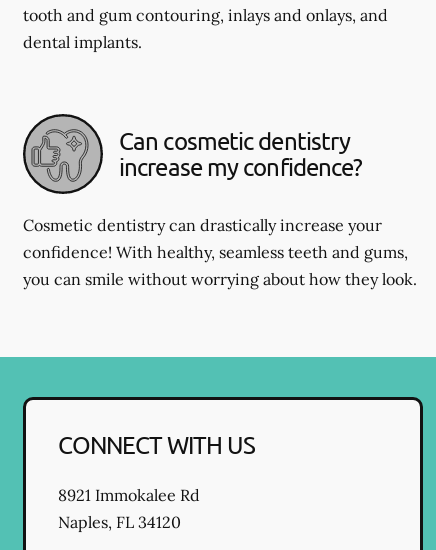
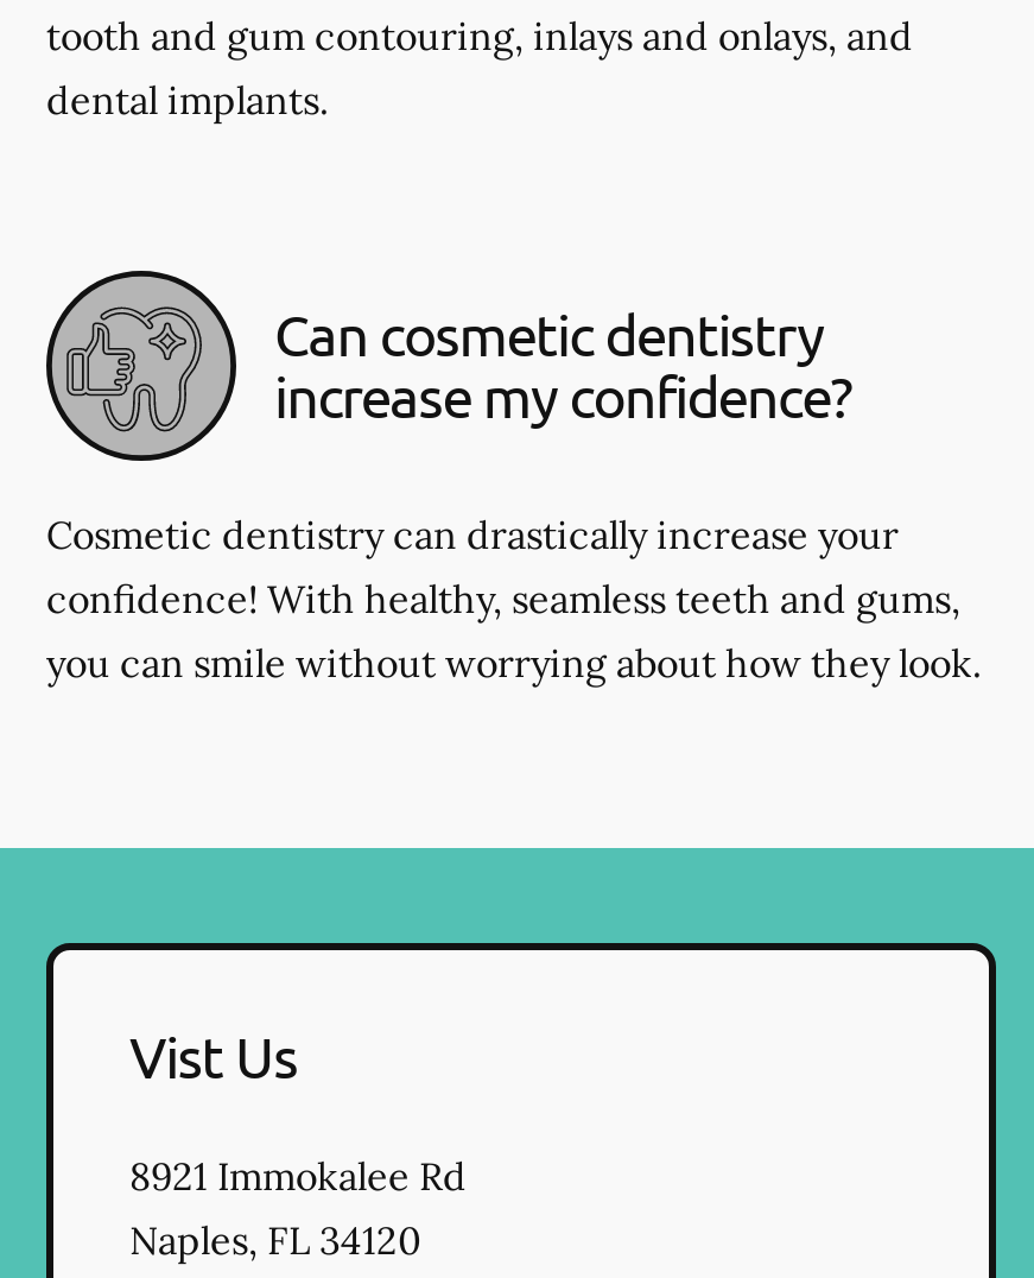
[58,429,255,458] CONNECT WITH US -> [129,1020,297,1089] Vist Us

